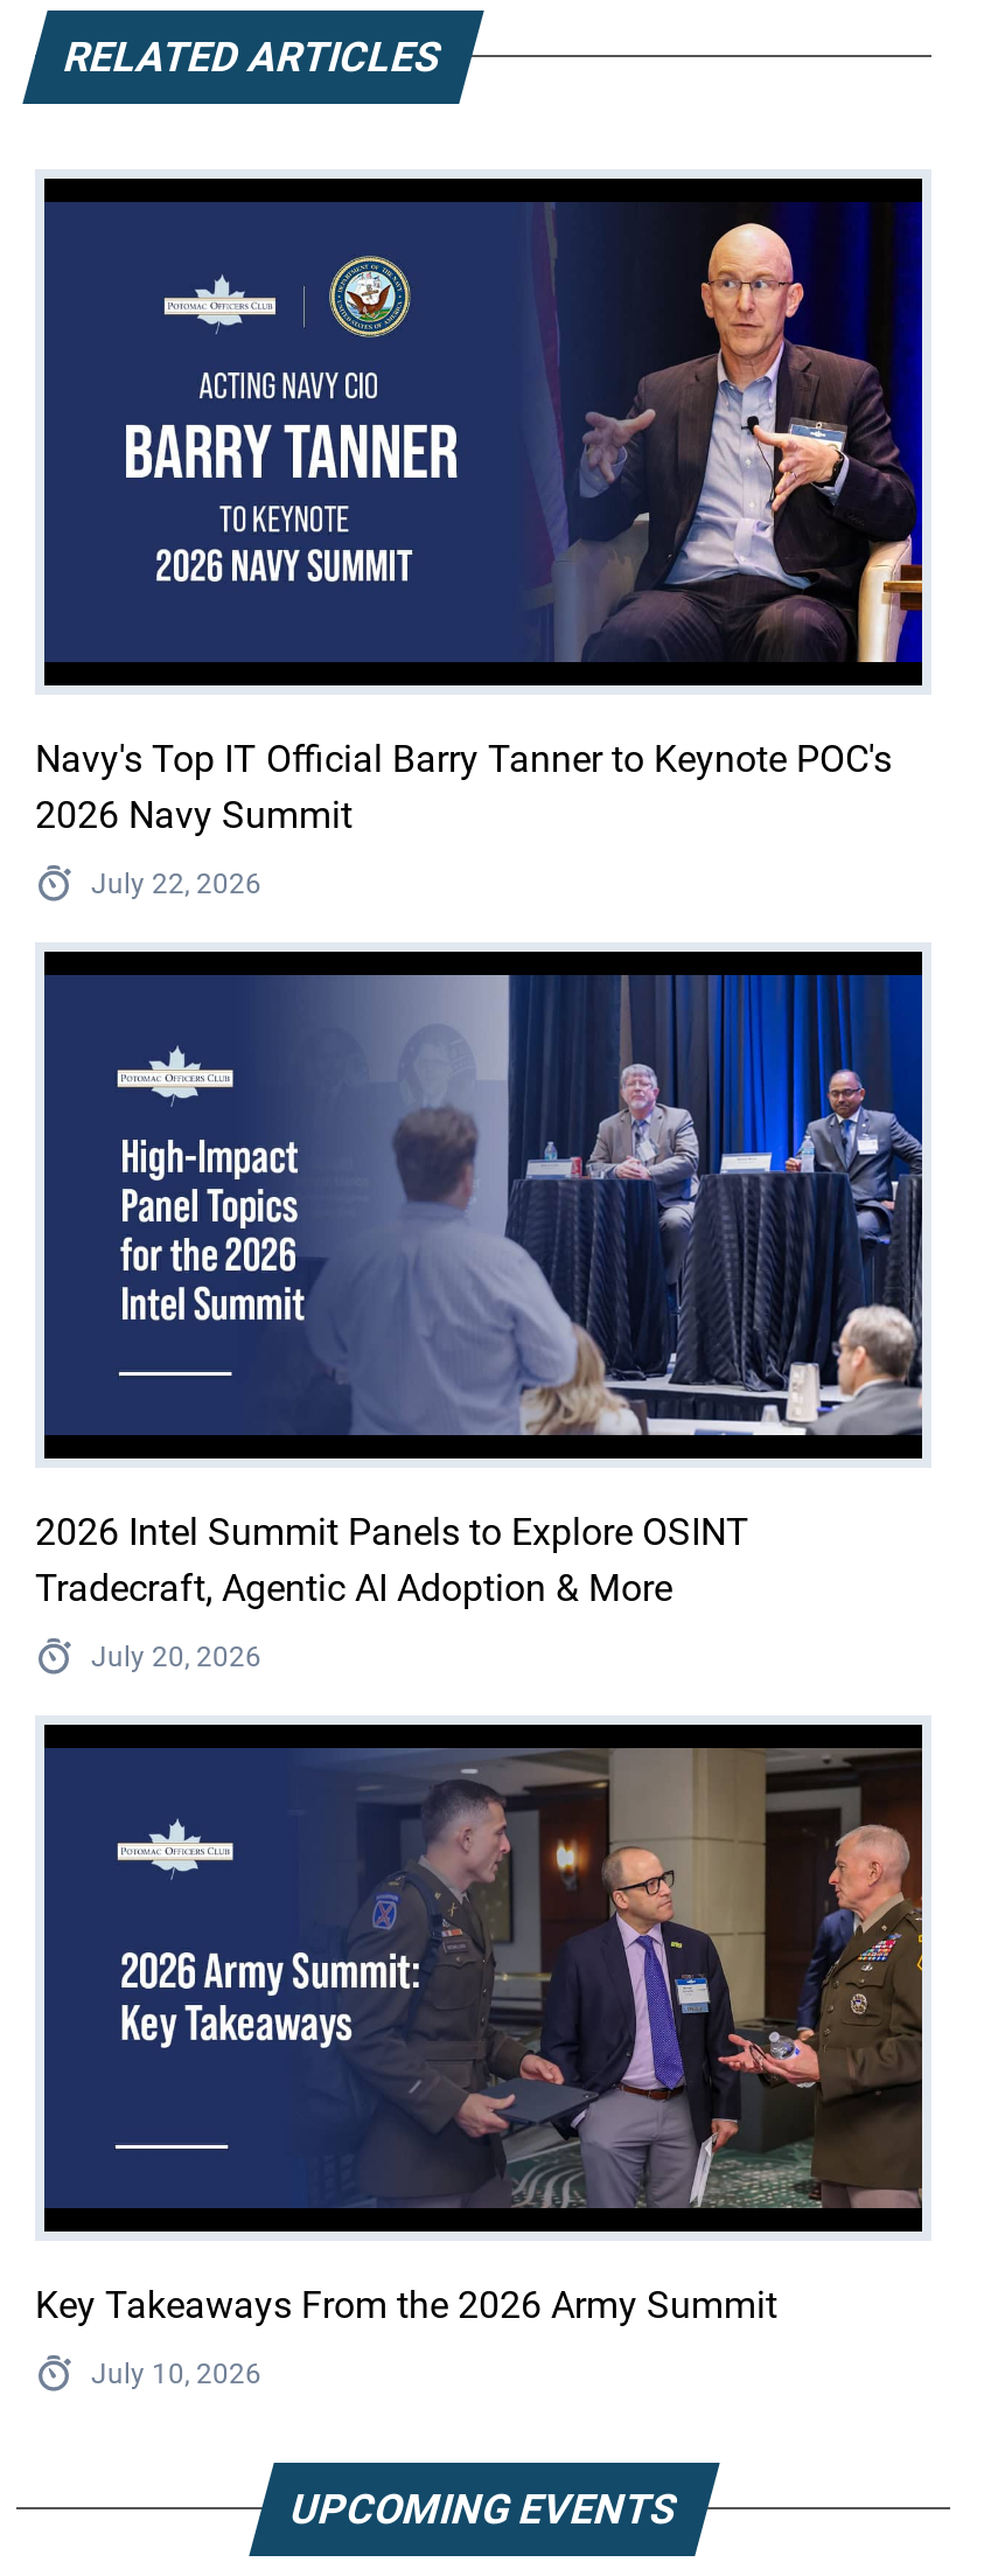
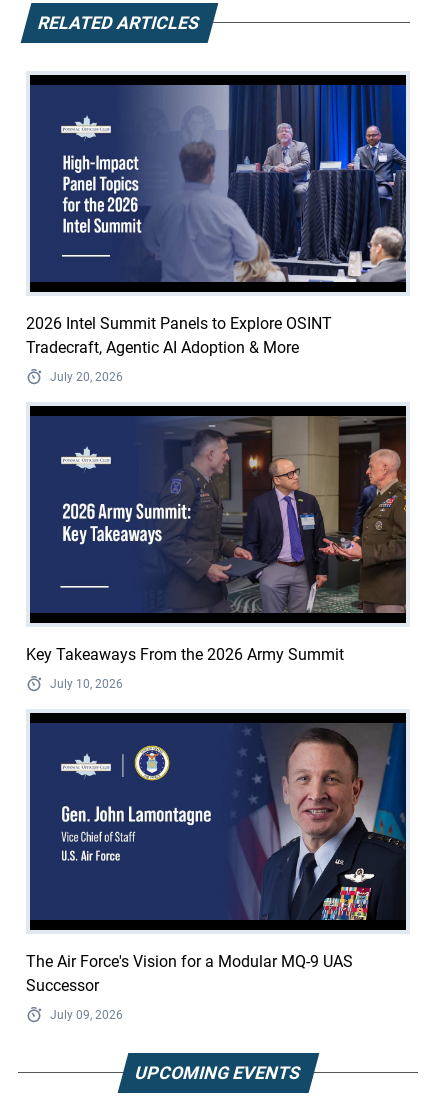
[35,202,924,901] [image] | Navy's Top IT Official Barry Tanner to Keynote POC's | 2026 Navy Summit | July 22, 2026 -> none
moved [35,970,927,2391] -> [26,83,408,691]: [image] | 2026 Intel Summit Panels to Explore OSINT | Tradecraft, Agentic AI Adoption & More | July 20, 2026 | Key Takeaways From the 2026 Army Summit | July 10, 2026
none -> [26,711,408,1022] [image] | The Air Force's Vision for a Modular MQ-9 UAS | Successor | July 09, 2026

